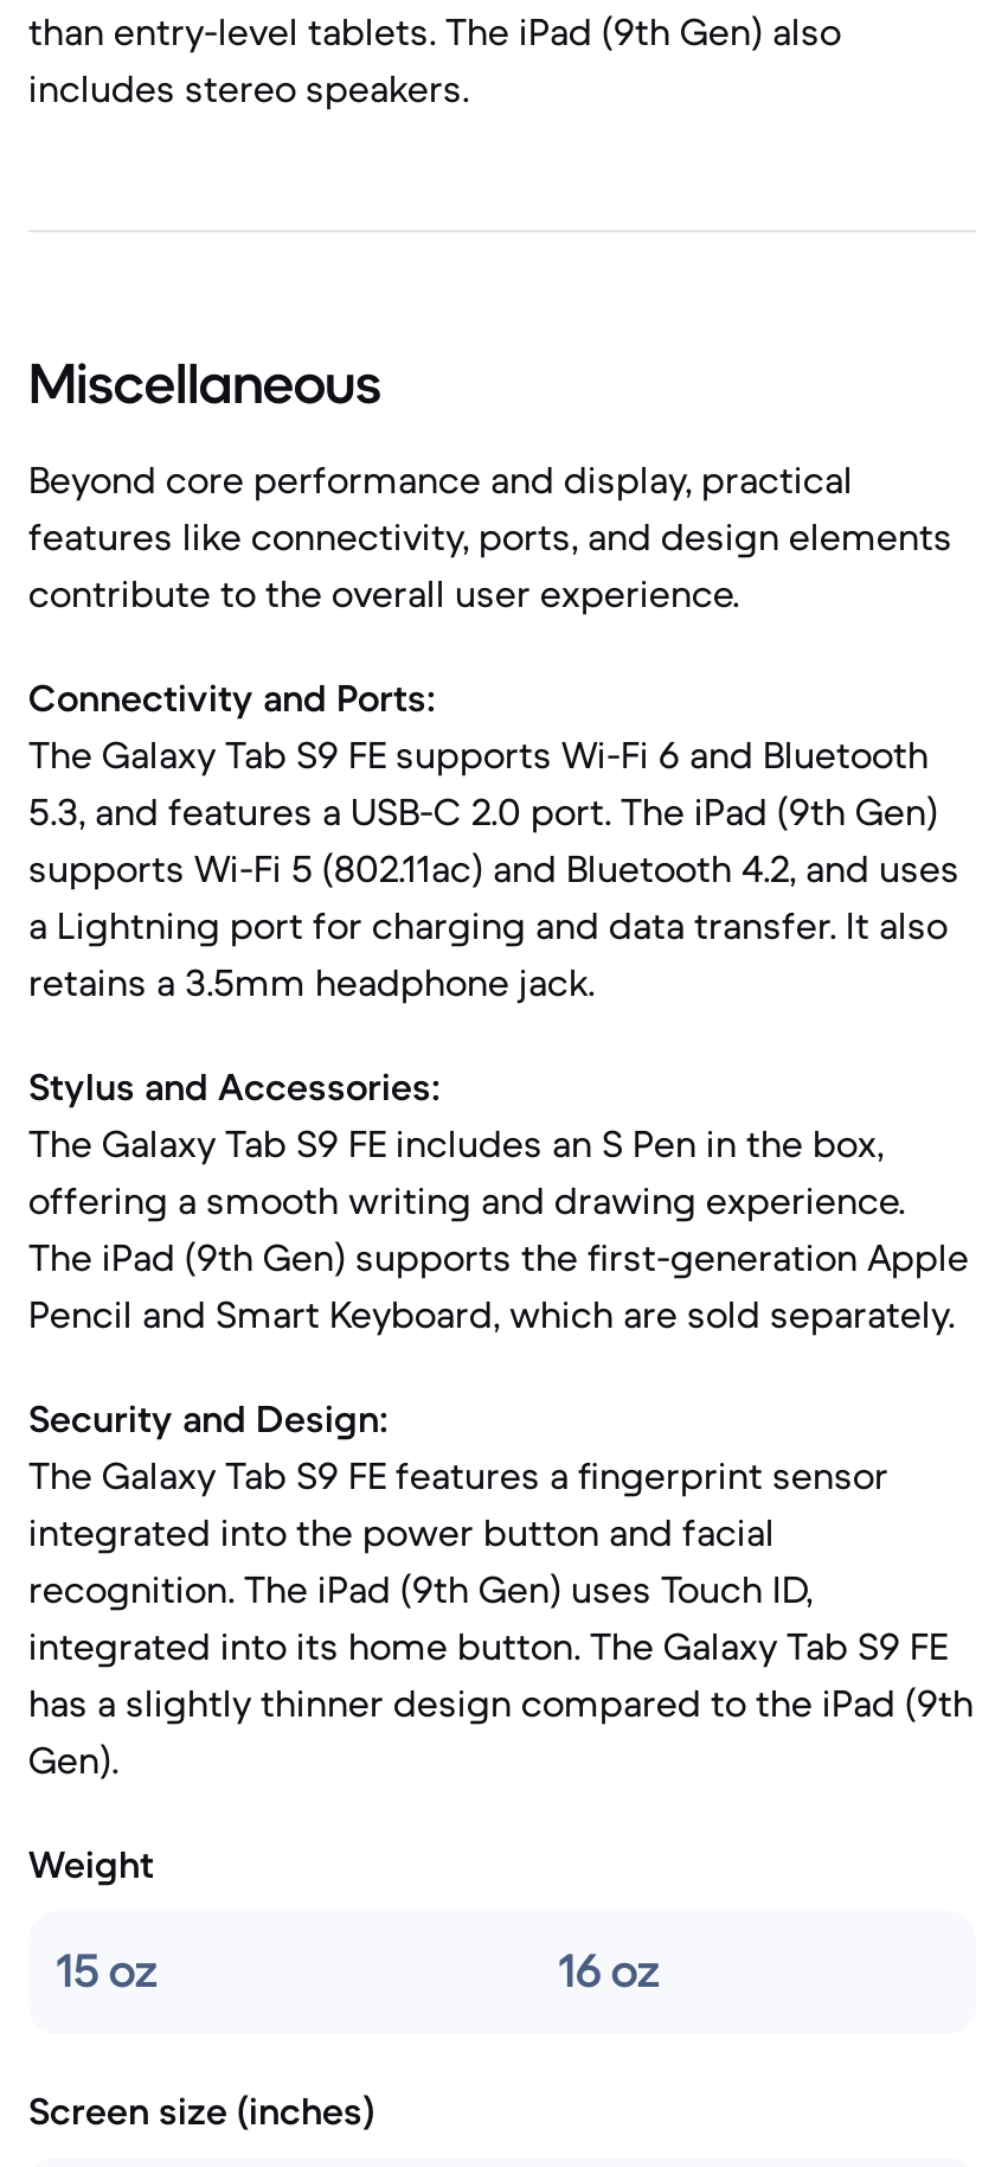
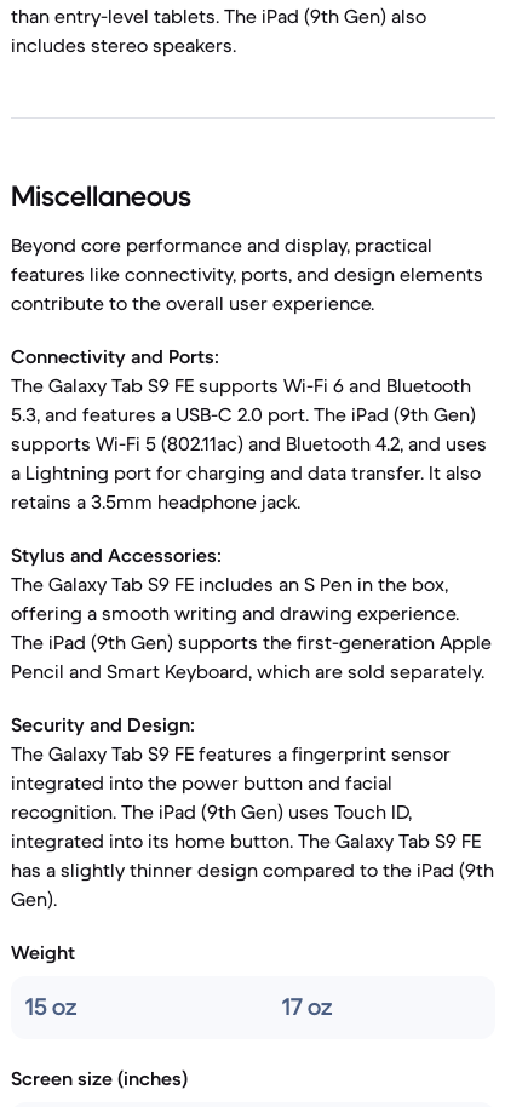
[559,1942,659,2001] 16 oz -> [282,992,332,1022] 17 oz

